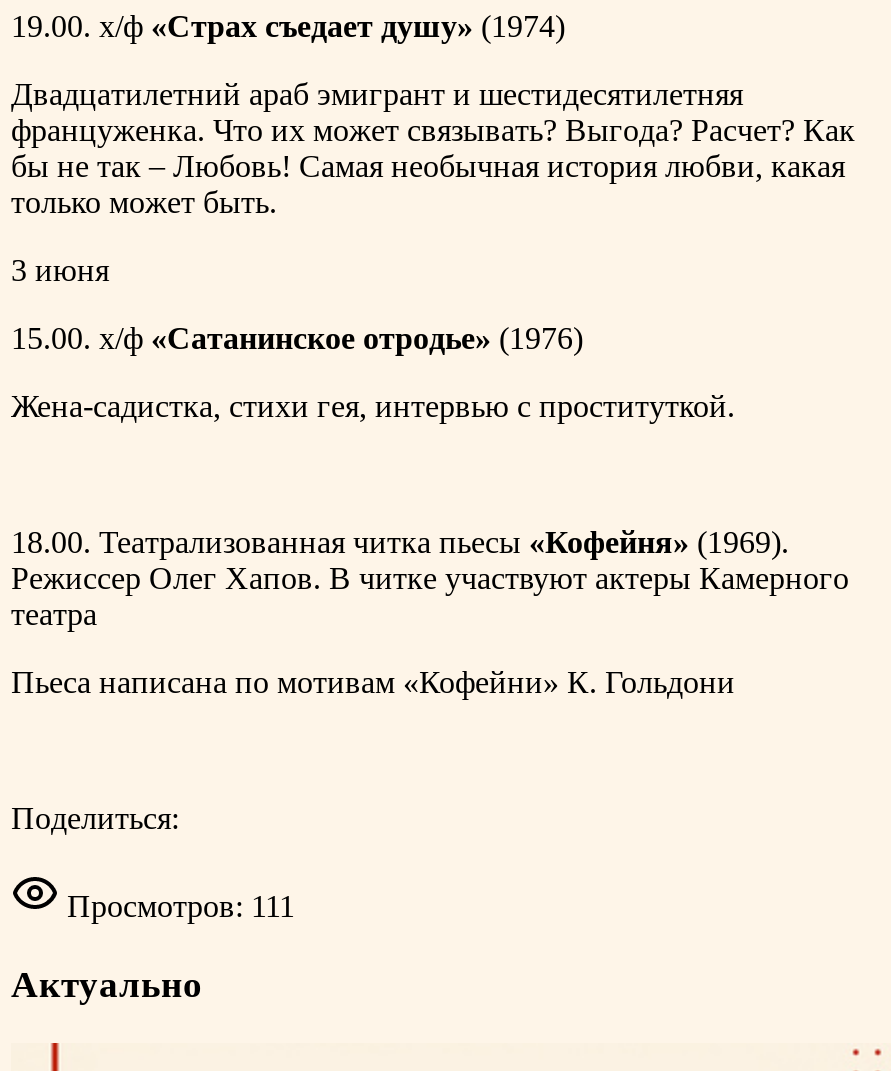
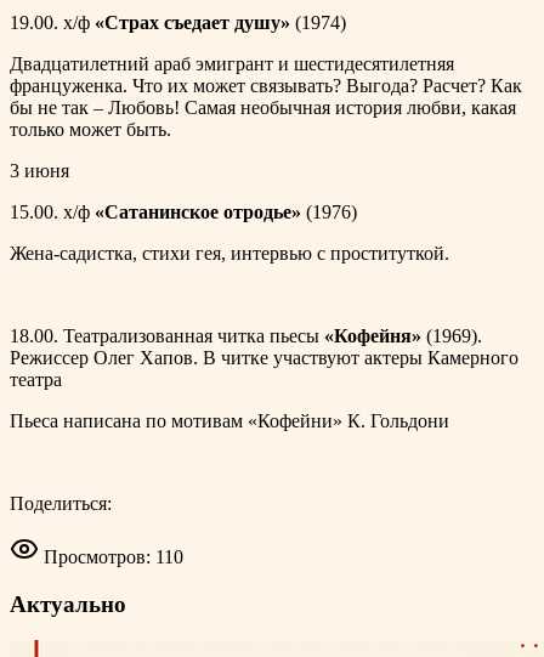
[67,889,295,923] Просмотров: 111 -> [44,546,183,567] Просмотров: 110

